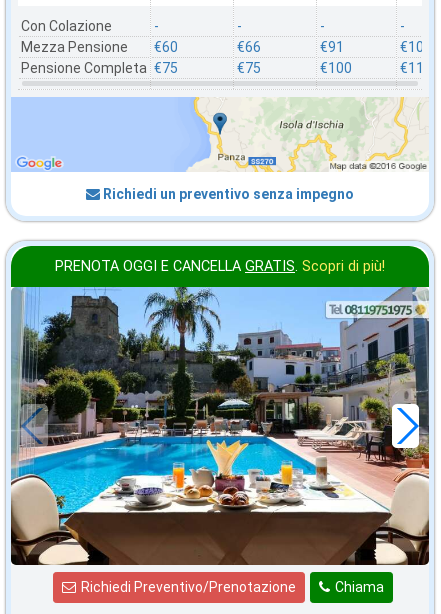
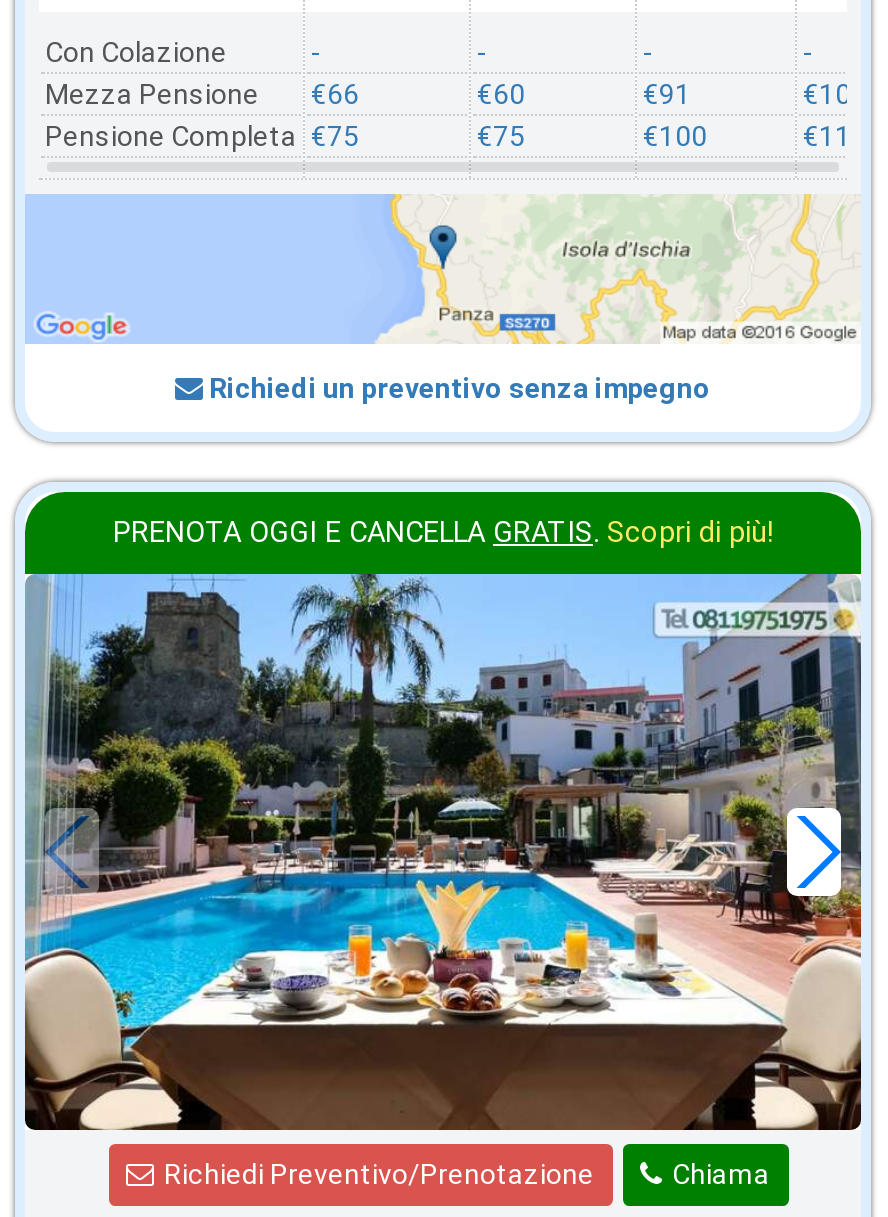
[21,39,178,55] Mezza Pensione €60 -> [45,77,359,109] Mezza Pensione €66
[237,39,261,55] €66 -> [477,77,525,109] €60

